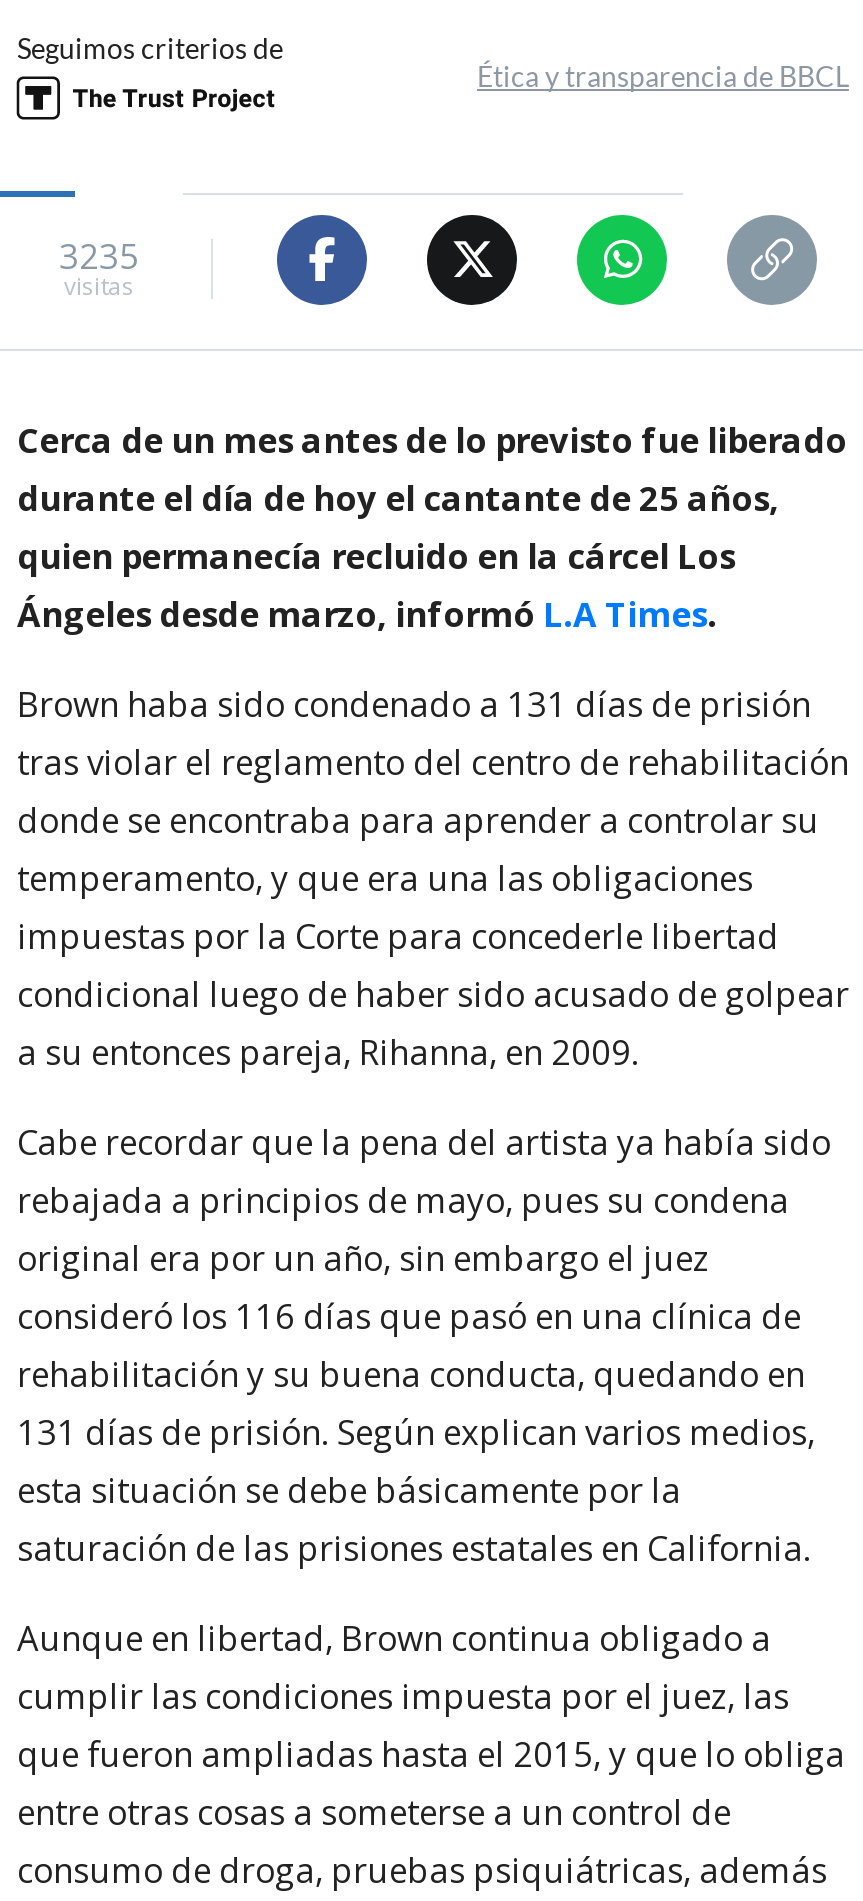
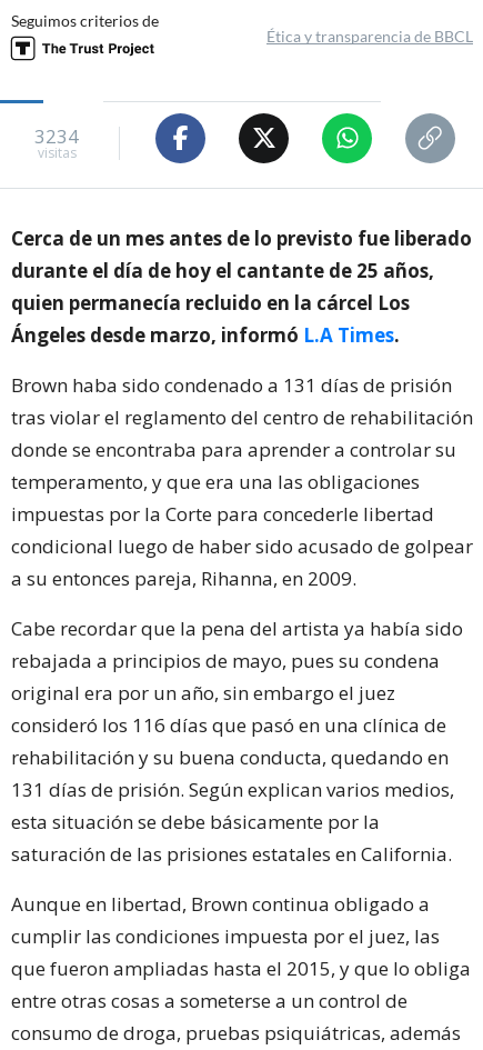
[59,234,139,280] 3235 -> [34,124,79,149] 3234

